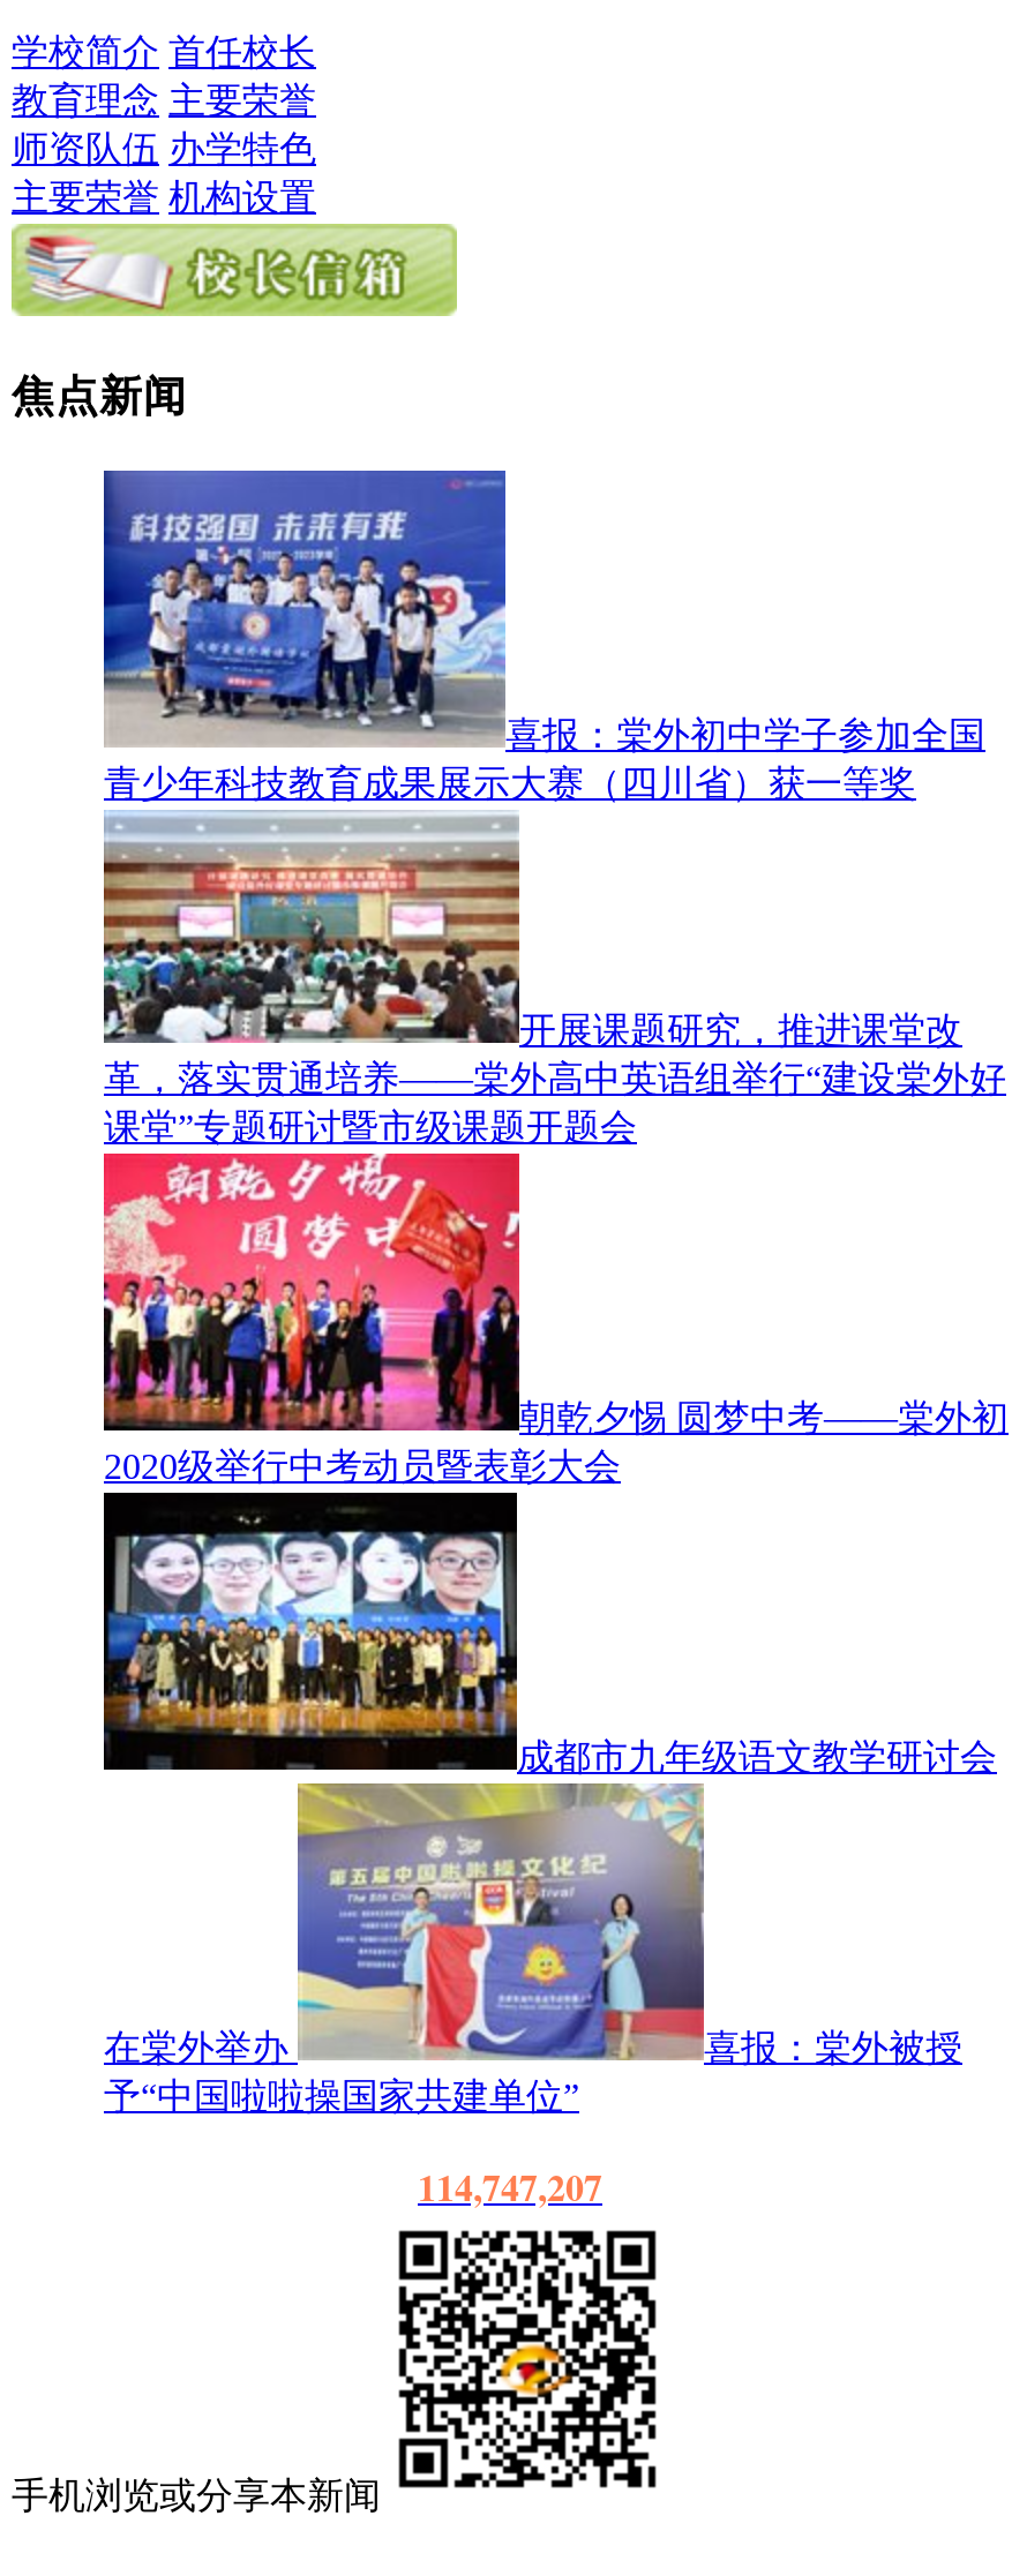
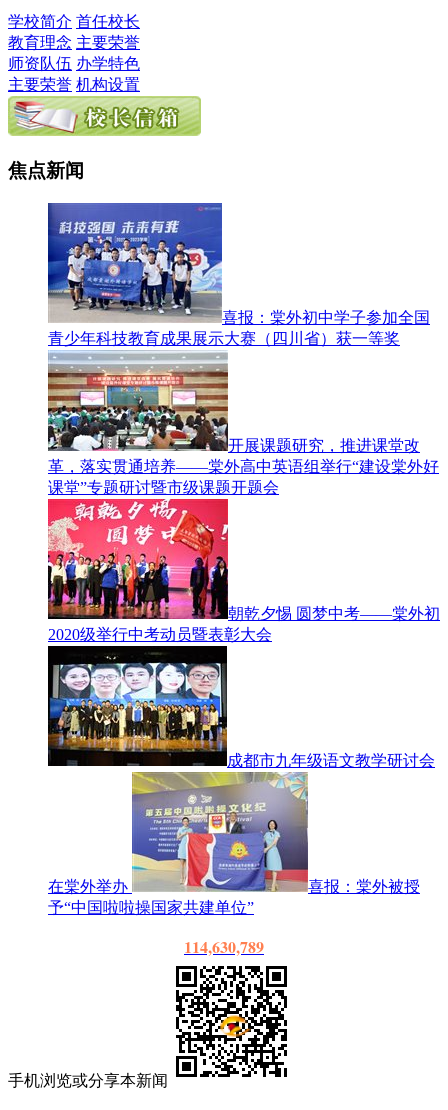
[418,2160,602,2213] 114,747,207 -> [184,935,264,958] 114,630,789

